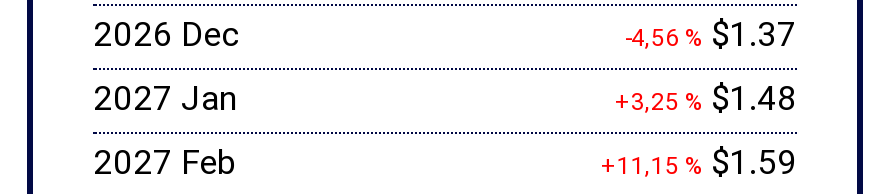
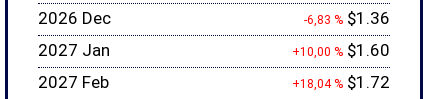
[625,14,797,54] -4,56 % $1.37 -> [304,8,390,28] -6,83 % $1.36
[615,78,797,118] +3,25 % $1.48 -> [292,40,390,60] +10,00 % $1.60
[601,142,797,182] +11,15 % $1.59 -> [292,72,390,92] +18,04 % $1.72

